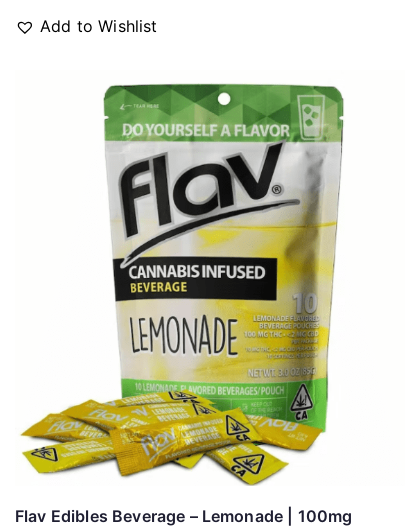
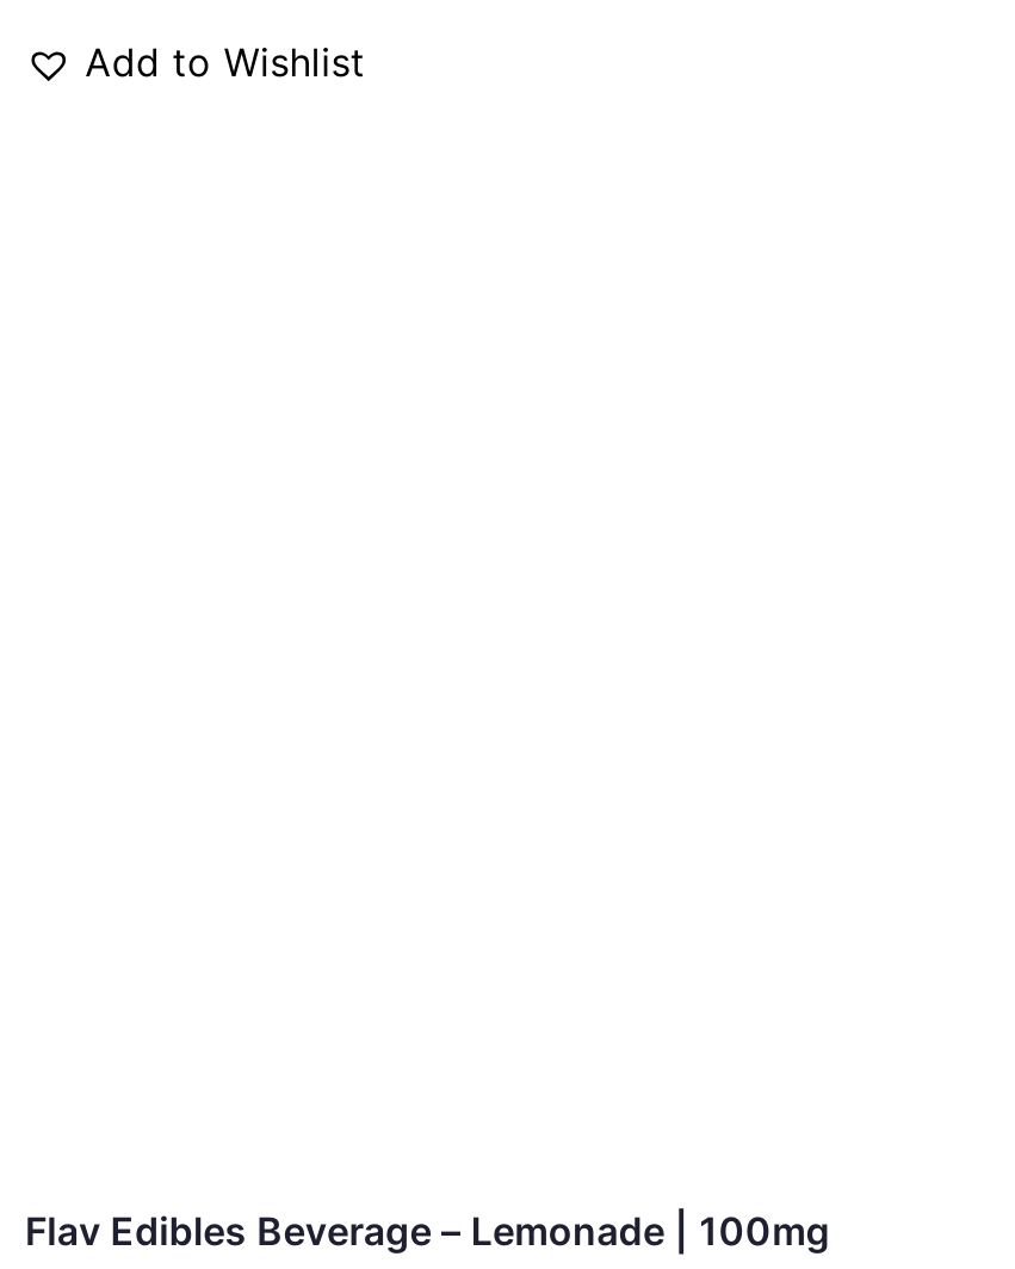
[20,83,345,486] [image] -> none

